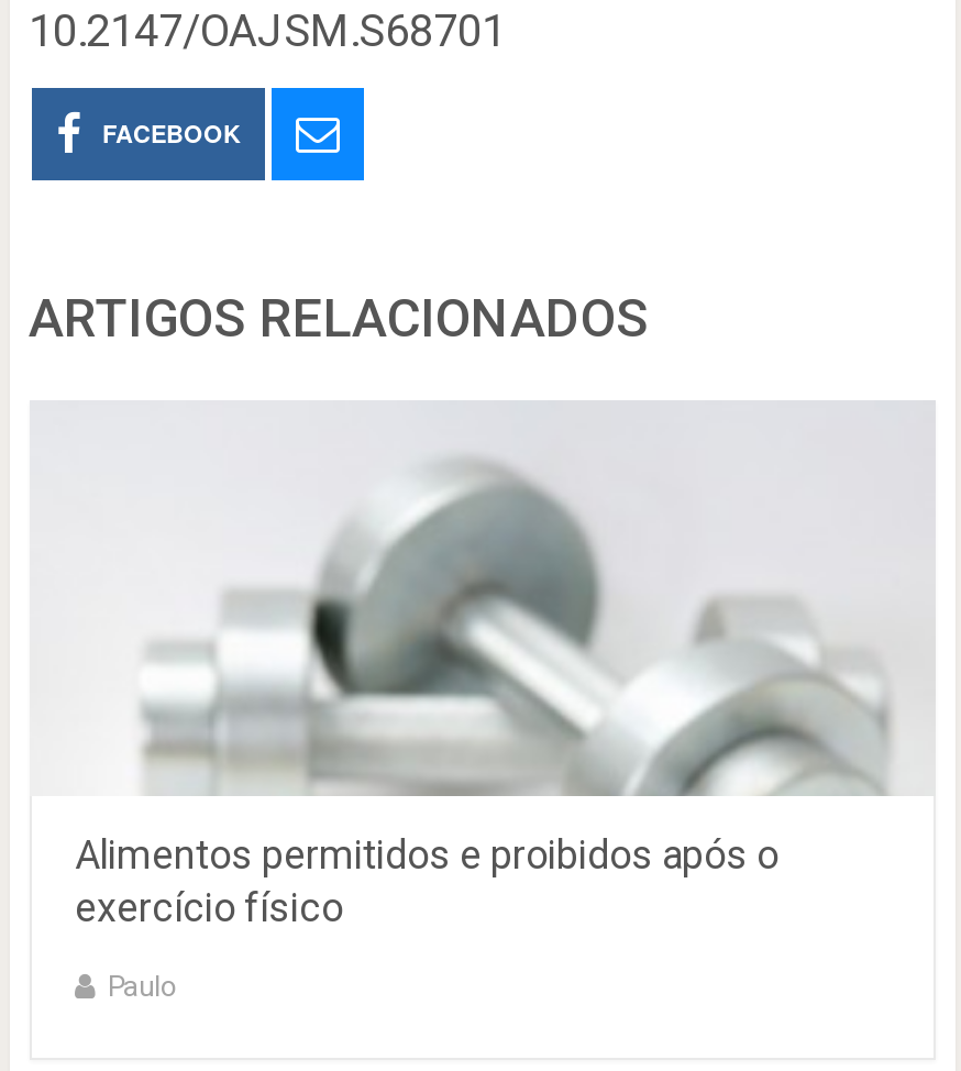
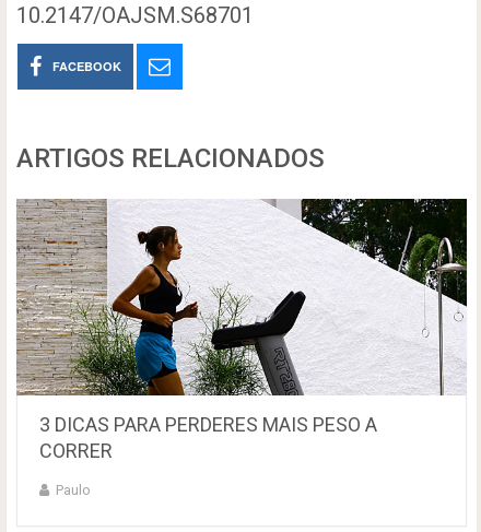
[30,400,936,931] [image] | Alimentos permitidos e proibidos após o | exercício físico -> [16,198,468,462] [image] | 3 DICAS PARA PERDERES MAIS PESO A | CORRER

